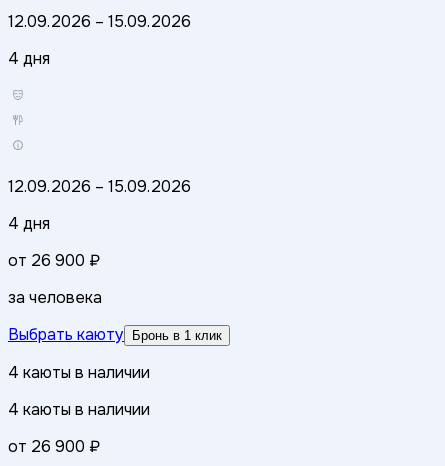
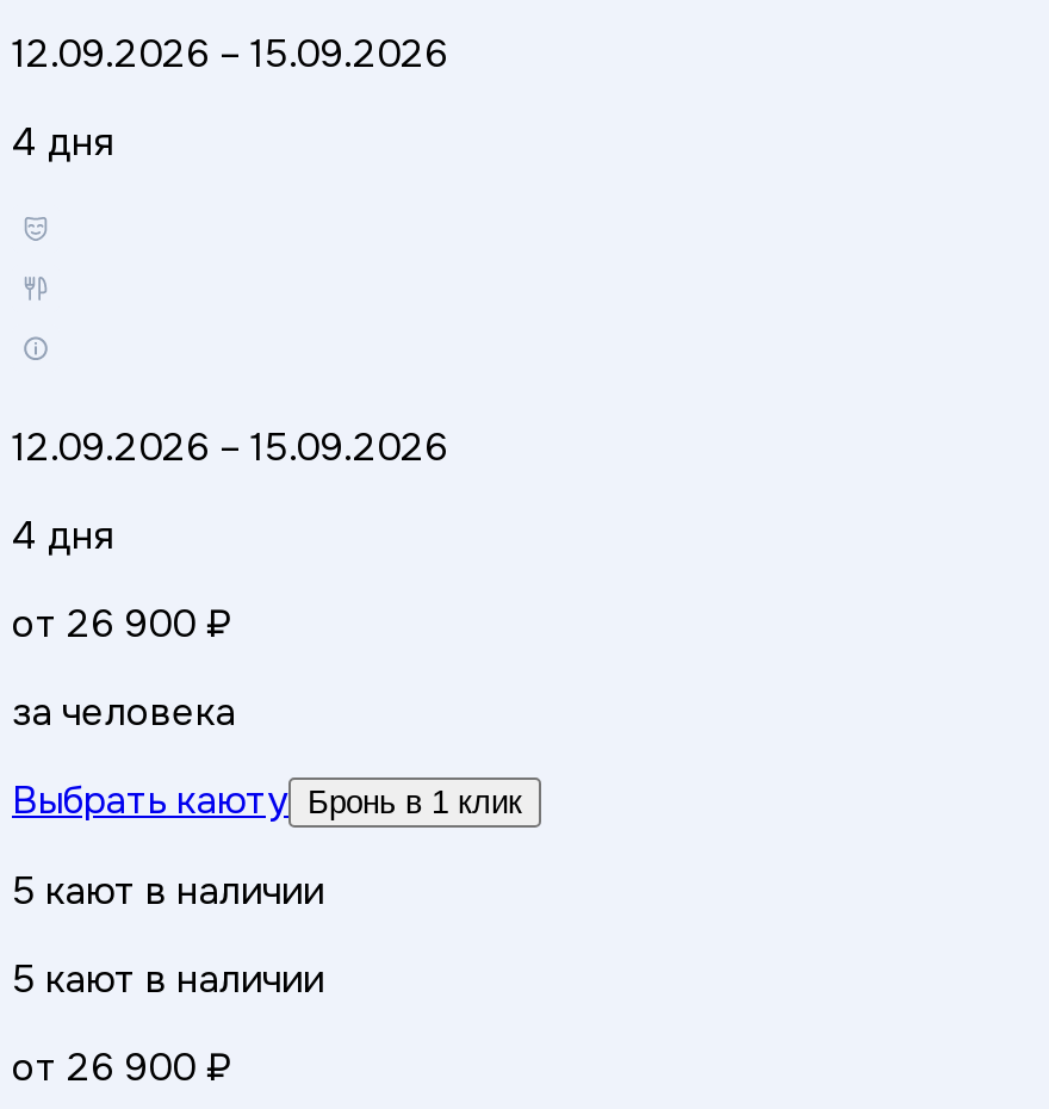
[8,361,150,382] 4 каюты в наличии -> [12,865,324,915] 5 кают в наличии
[8,398,150,419] 4 каюты в наличии -> [12,953,324,1003] 5 кают в наличии

